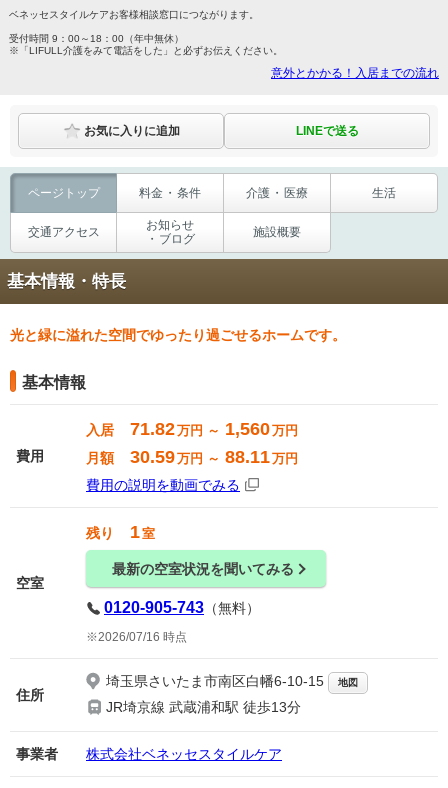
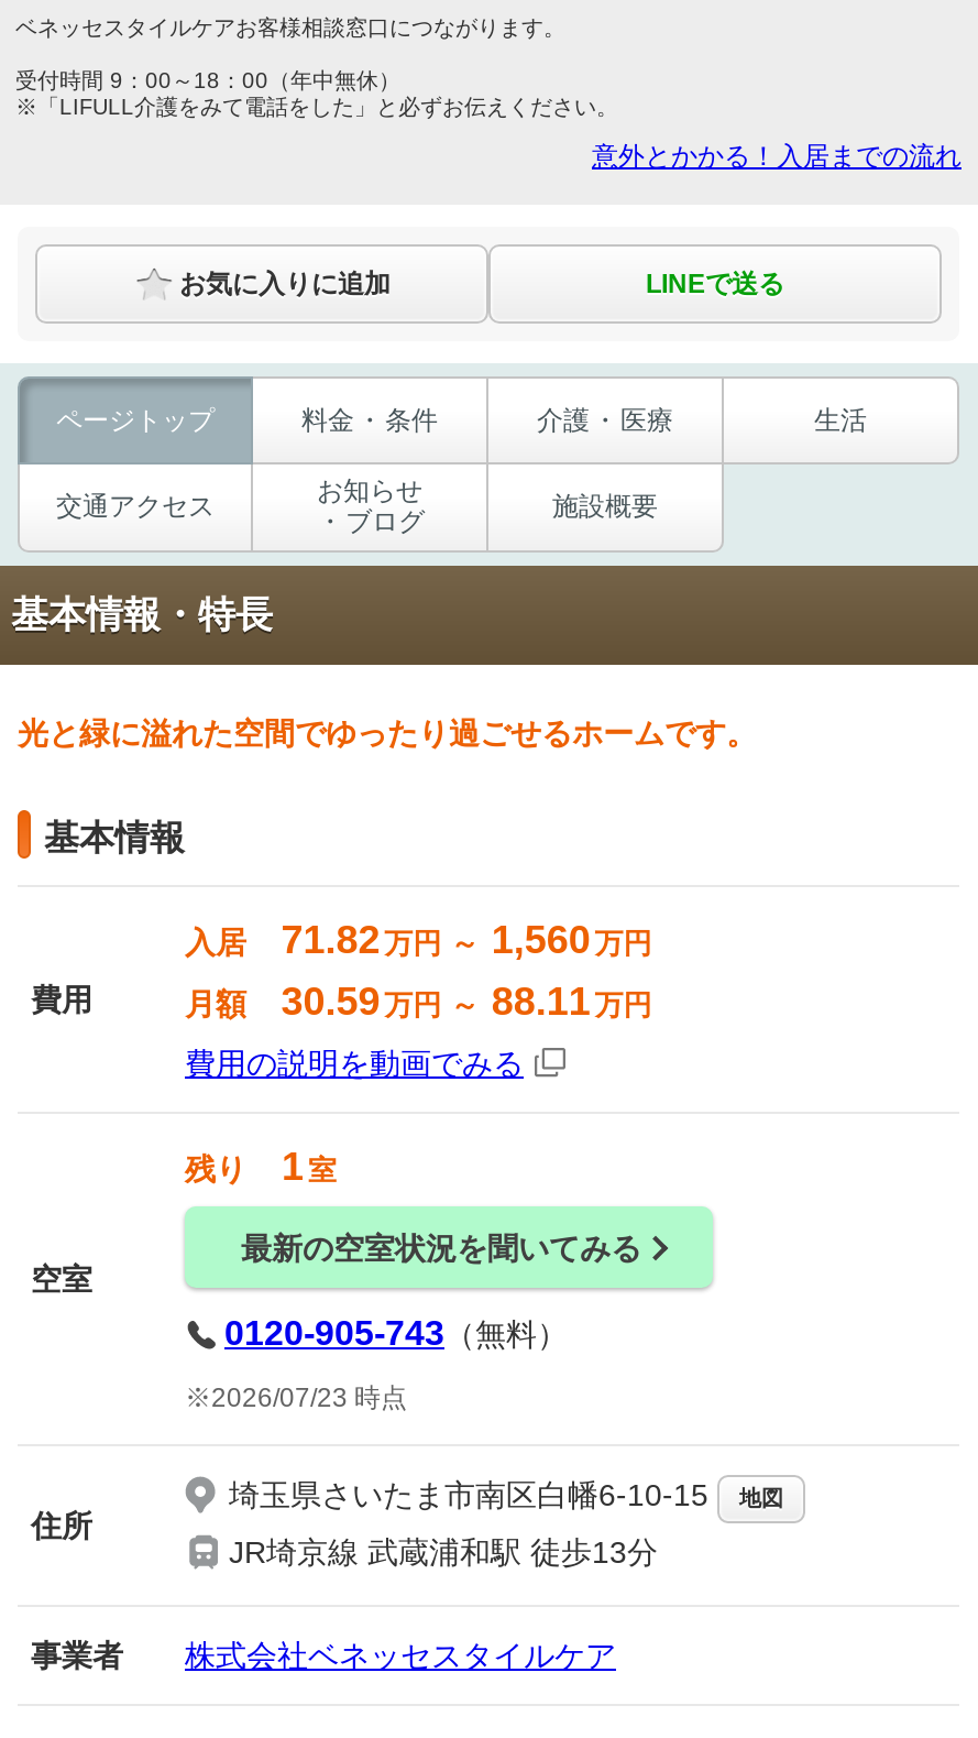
[98,630,187,644] 2026/07/16 時点 -> [211,1382,407,1413] 2026/07/23 時点

